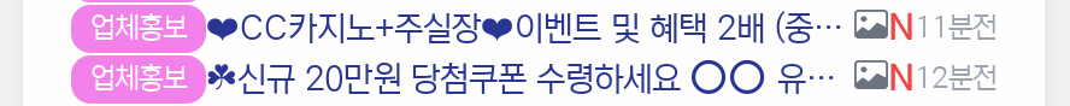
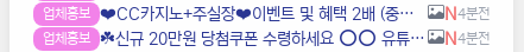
[888,9,996,47] N11분전 -> [444,4,490,23] N4분전
[888,59,996,98] N12분전 -> [444,29,490,48] N4분전

